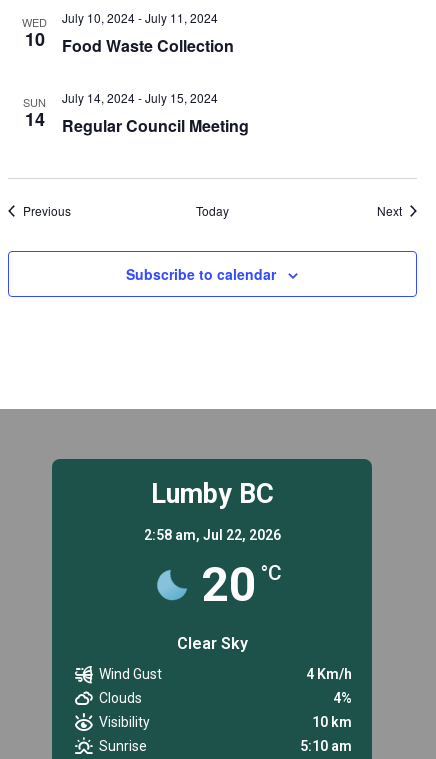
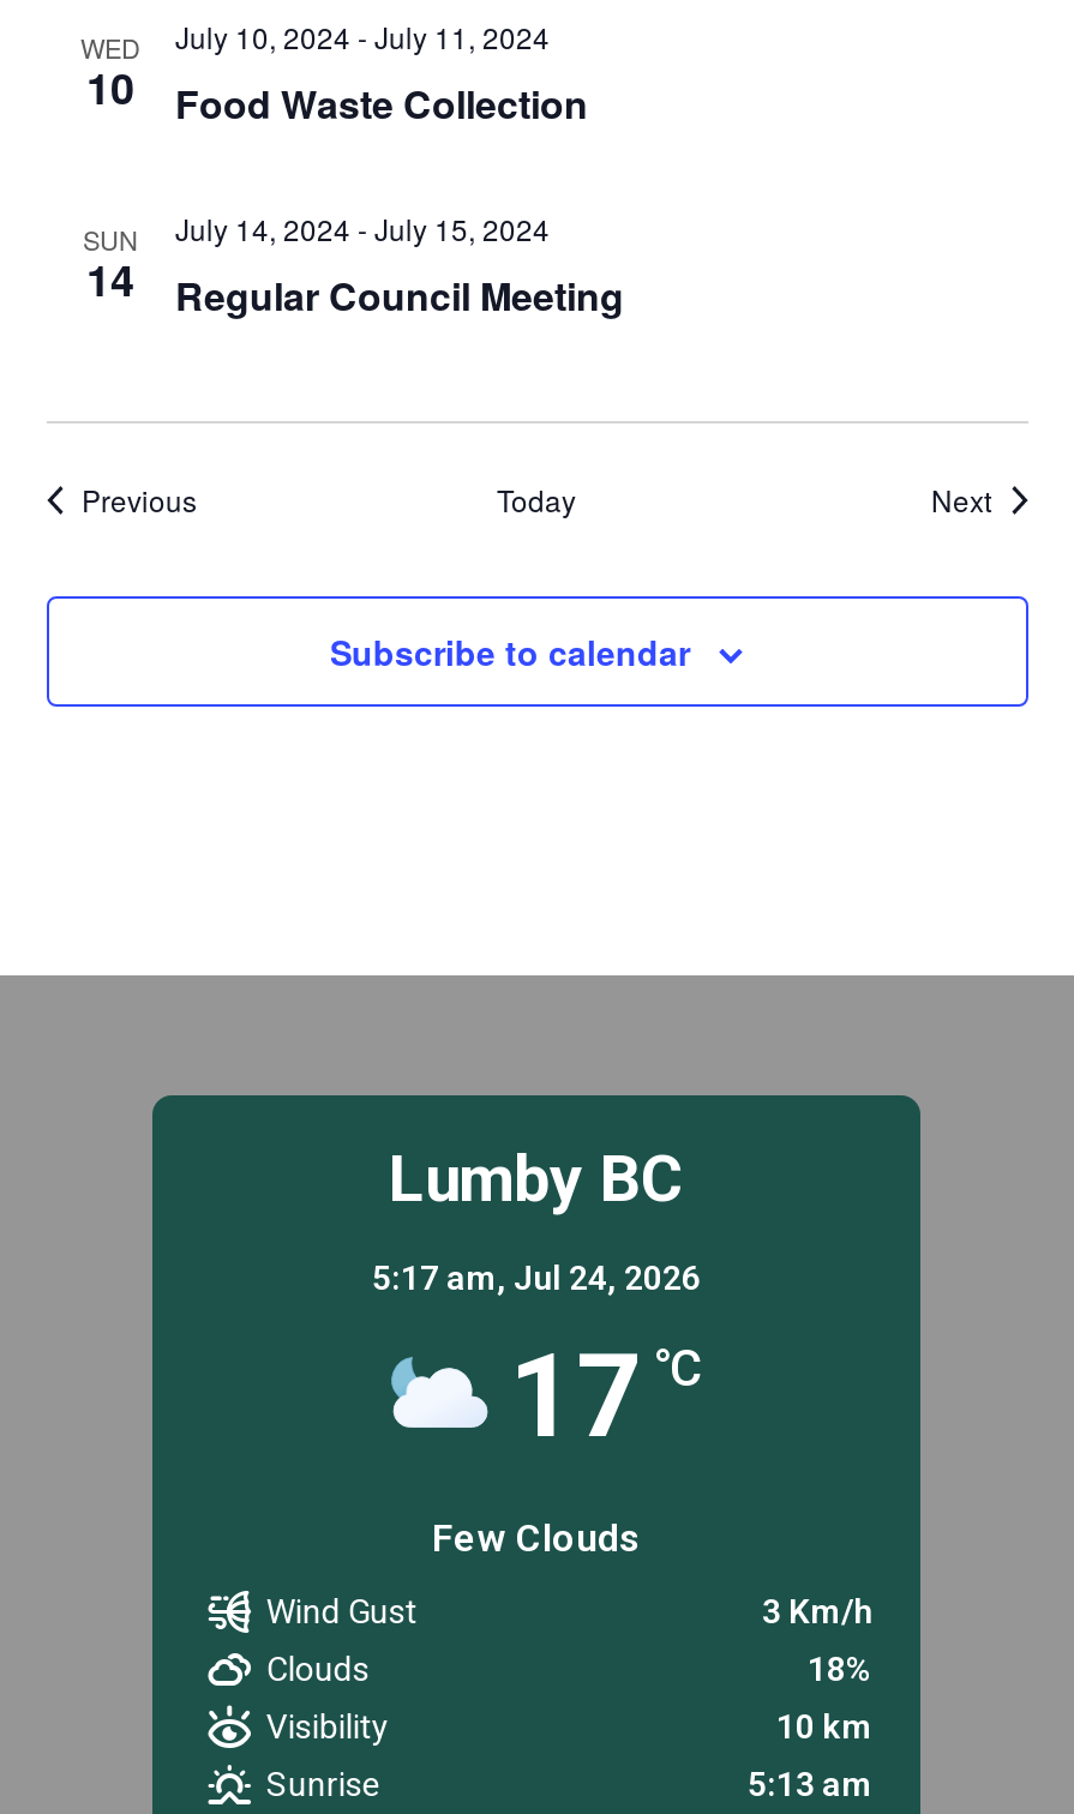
[143,527,281,653] [image] | 2:58 am, Jul 22, 2026 | 20 °C | Clear Sky -> [372,1259,703,1561] [image] | 5:17 am, Jul 24, 2026 | 17 °C | Few Clouds
[306,666,352,682] 4 Km/h -> [762,1592,872,1630] 3 Km/h
[333,690,352,706] 4% -> [808,1650,872,1688] 18%
[300,738,352,754] 5:10 am -> [748,1765,872,1803] 5:13 am

